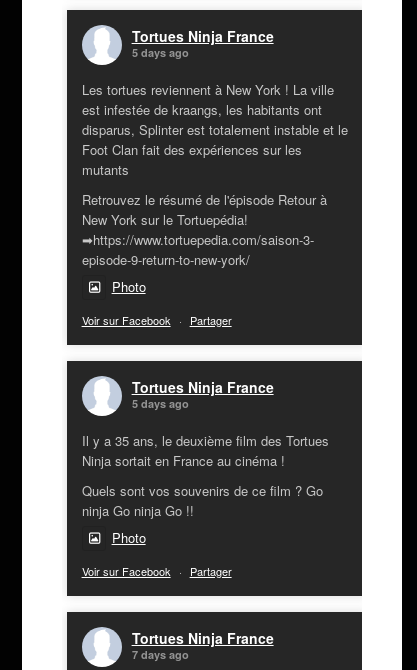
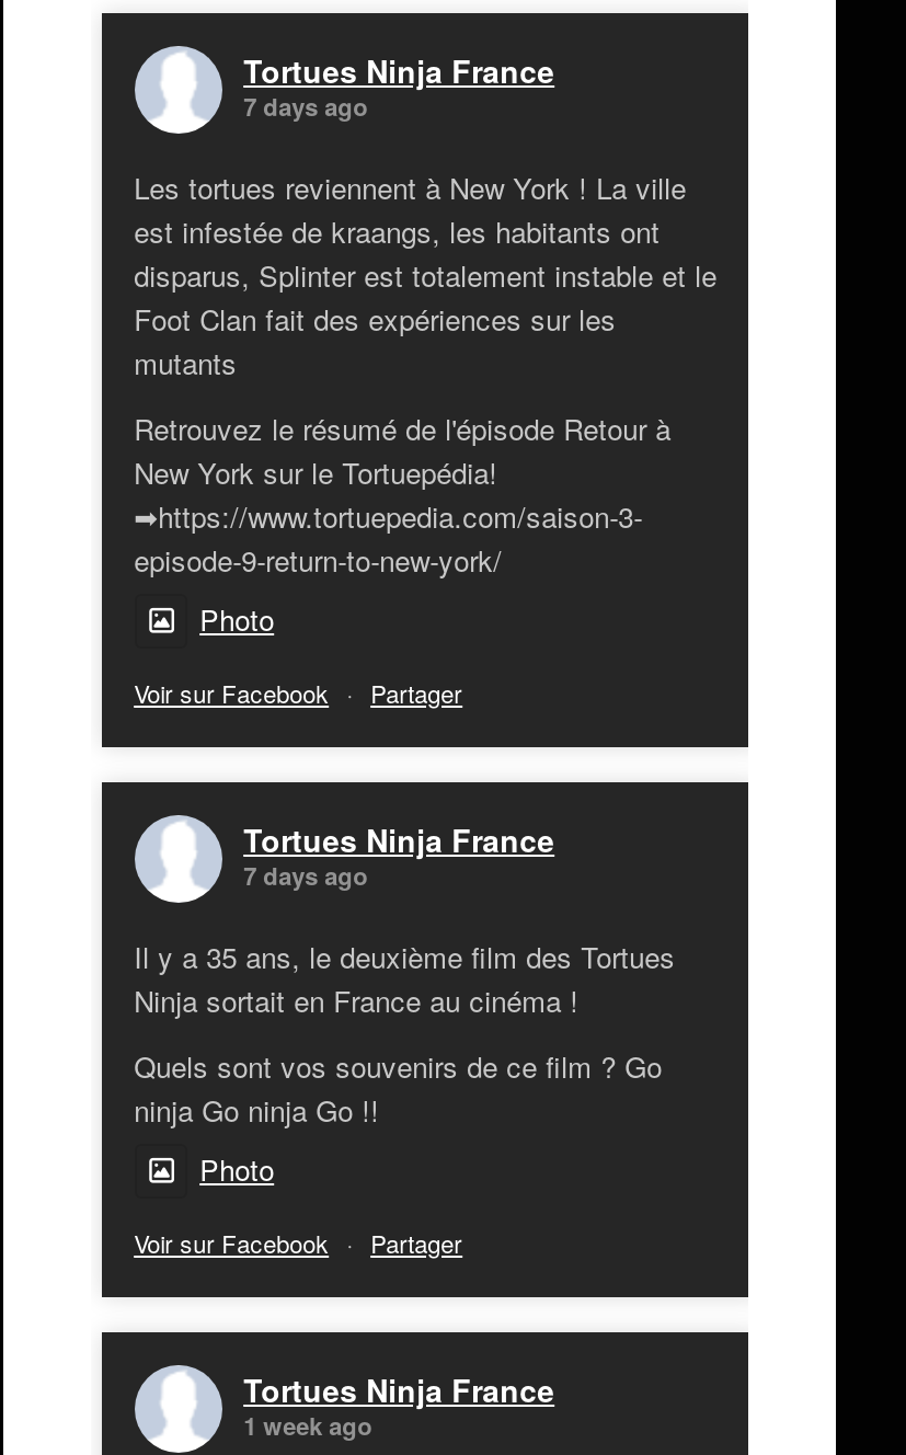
[132,45,189,60] 5 days ago -> [243,89,368,122] 7 days ago
[132,396,189,411] 5 days ago -> [243,858,368,891] 7 days ago
[132,647,189,662] 7 days ago -> [243,1408,373,1441] 1 week ago

